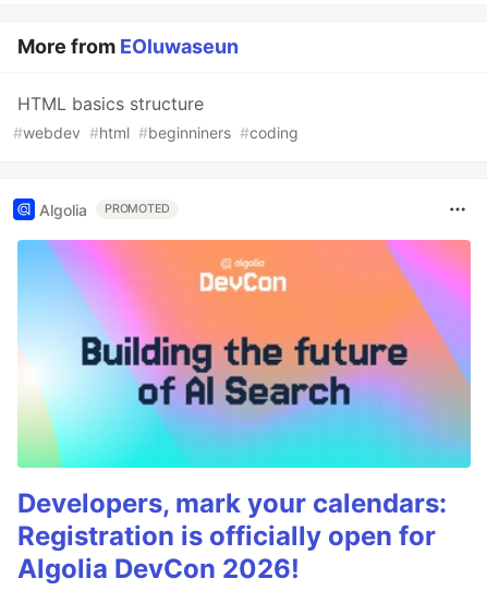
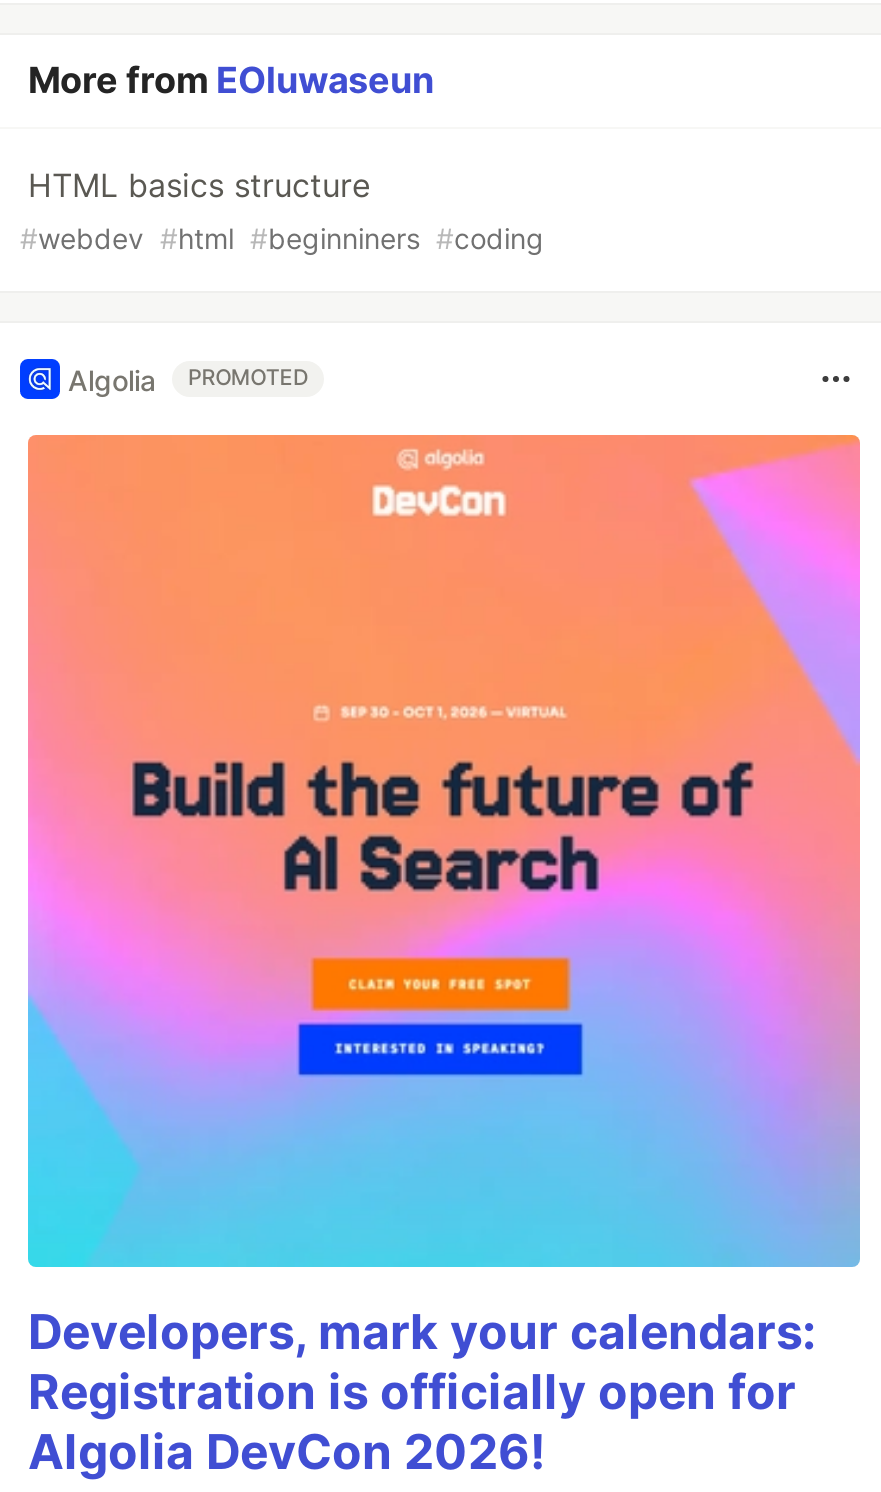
[16,239,471,469] [image] -> [26,433,862,1269] [image]

